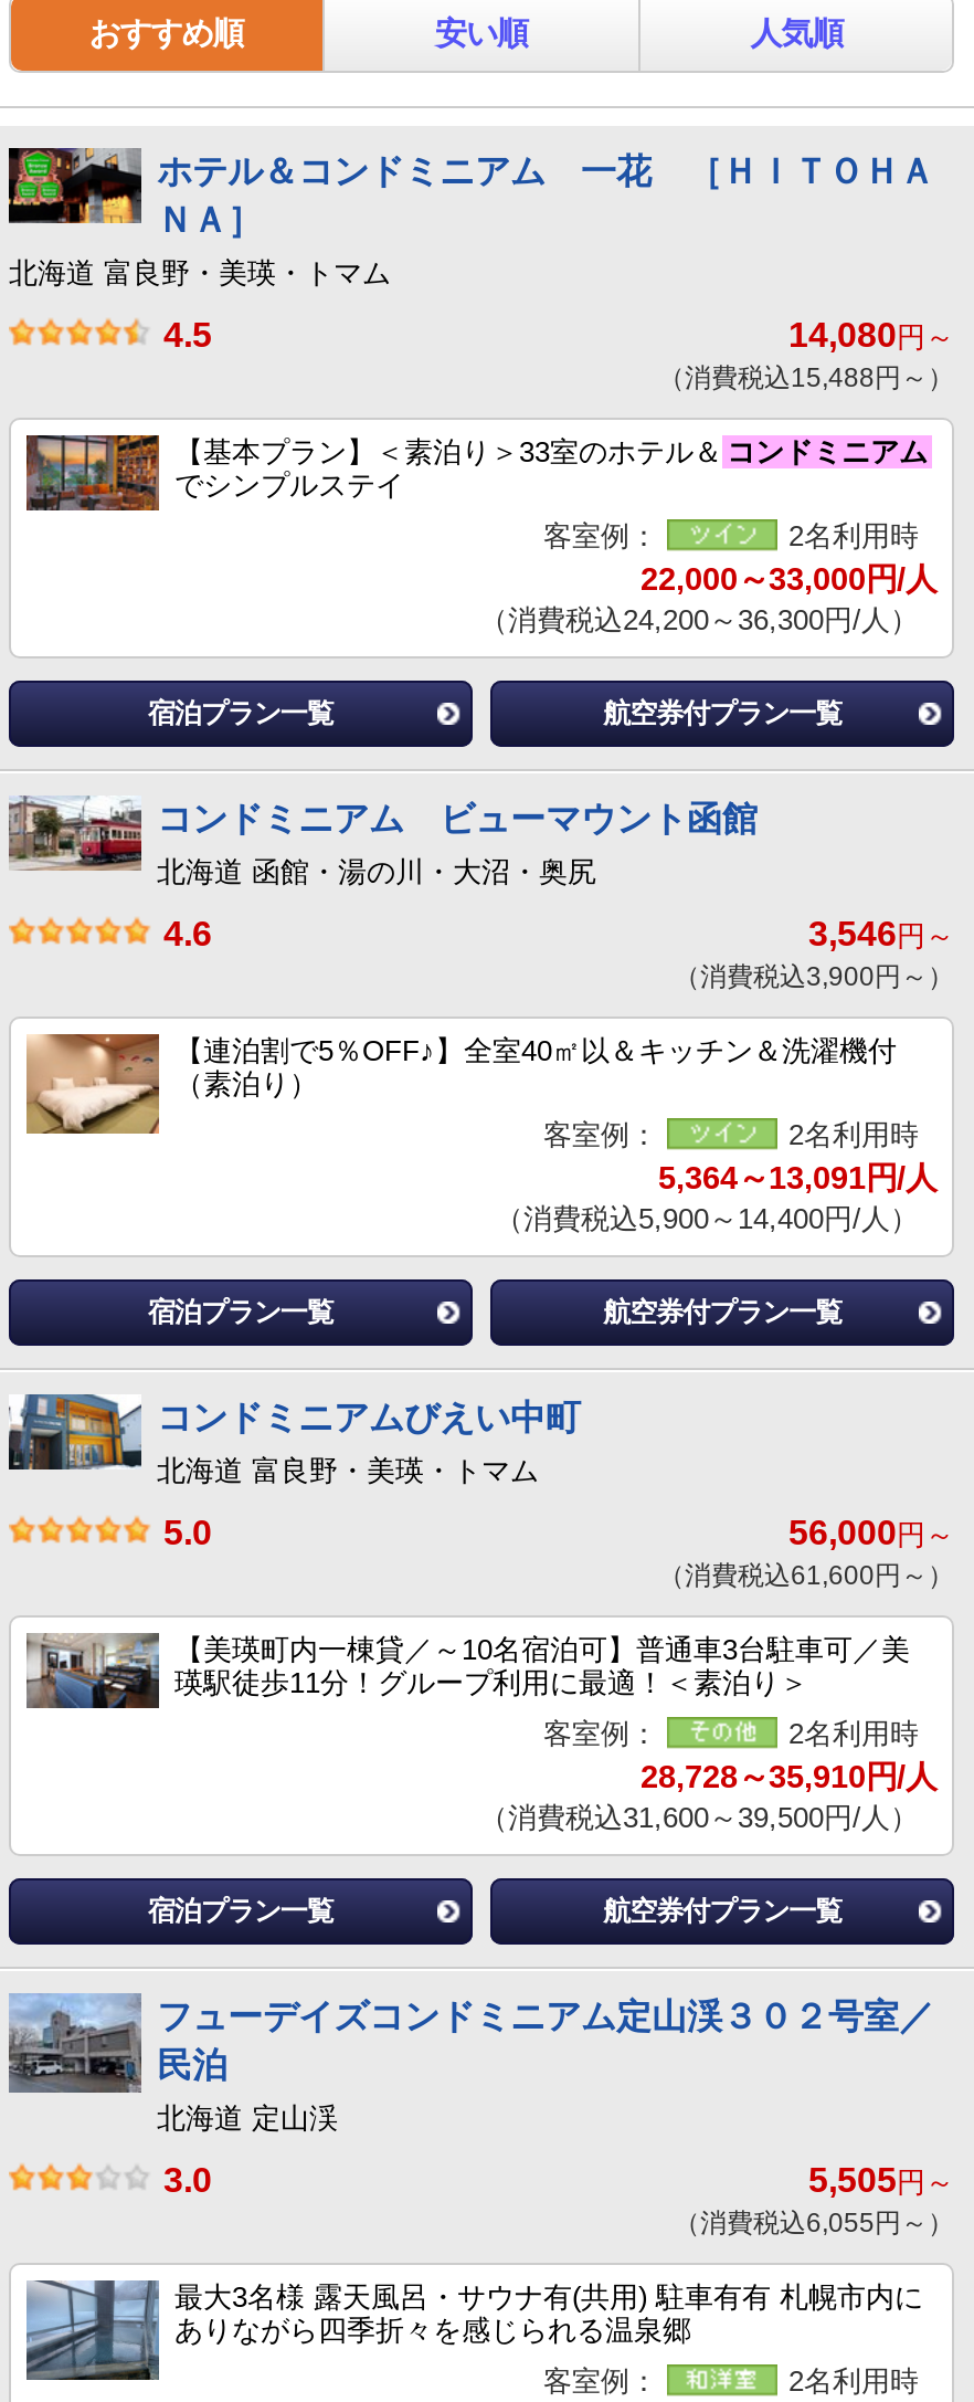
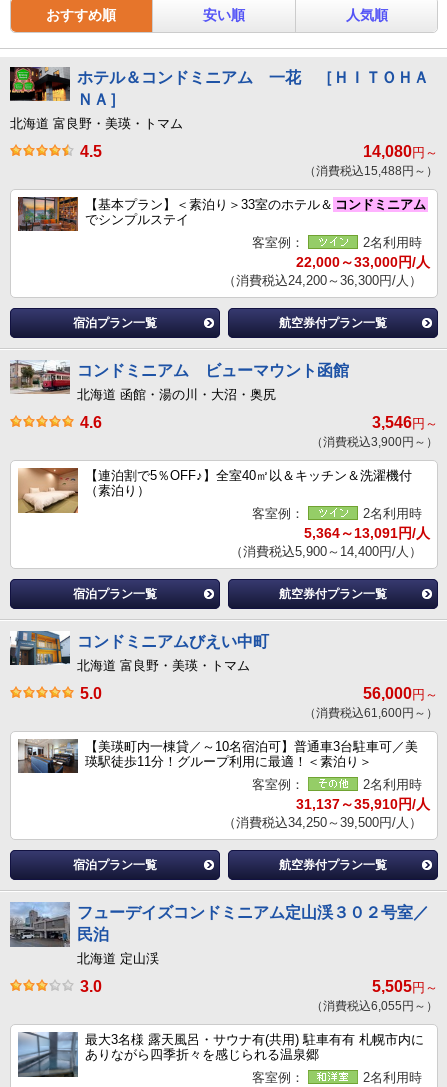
[640,1759,936,1794] 28,728～35,910円/人 -> [296,796,430,812] 31,137～35,910円/人
[479,1801,919,1834] （消費税込31,600～39,500円/人） -> [223,815,422,830] （消費税込34,250～39,500円/人）

